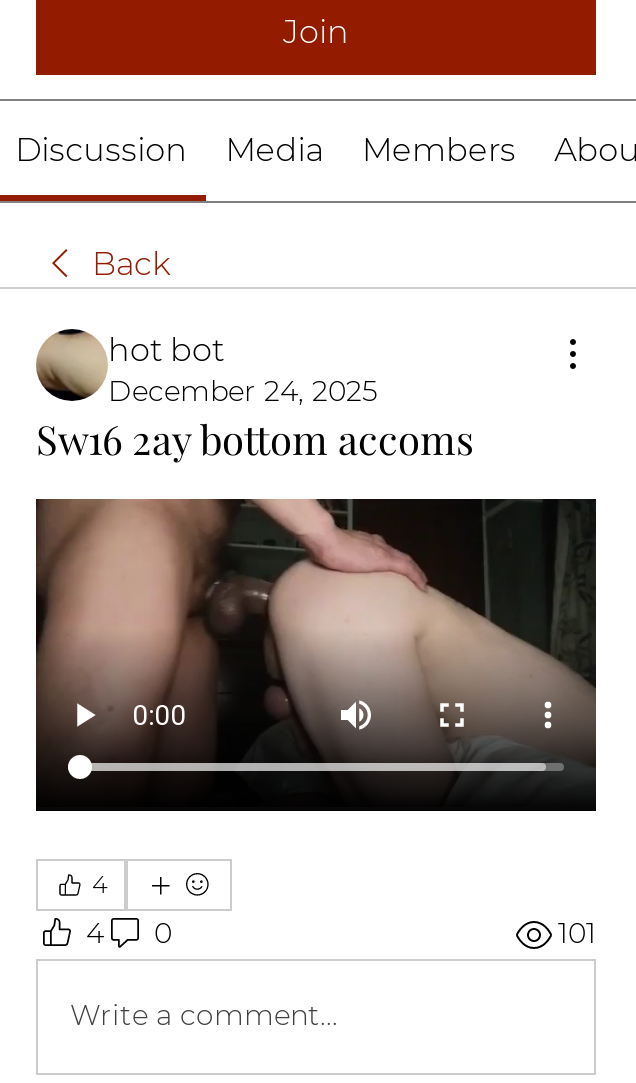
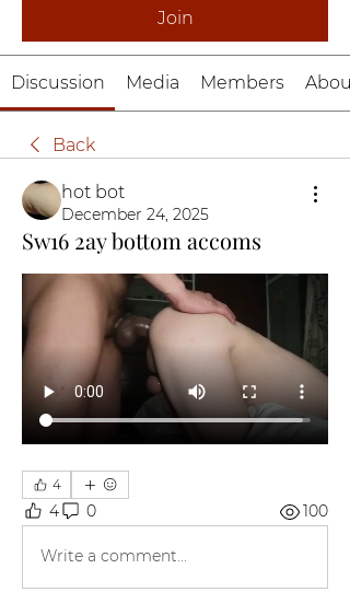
[558,915,596,951] 101 -> [303,501,328,521] 100

